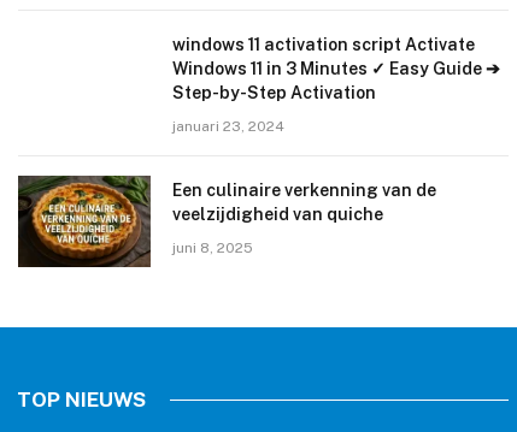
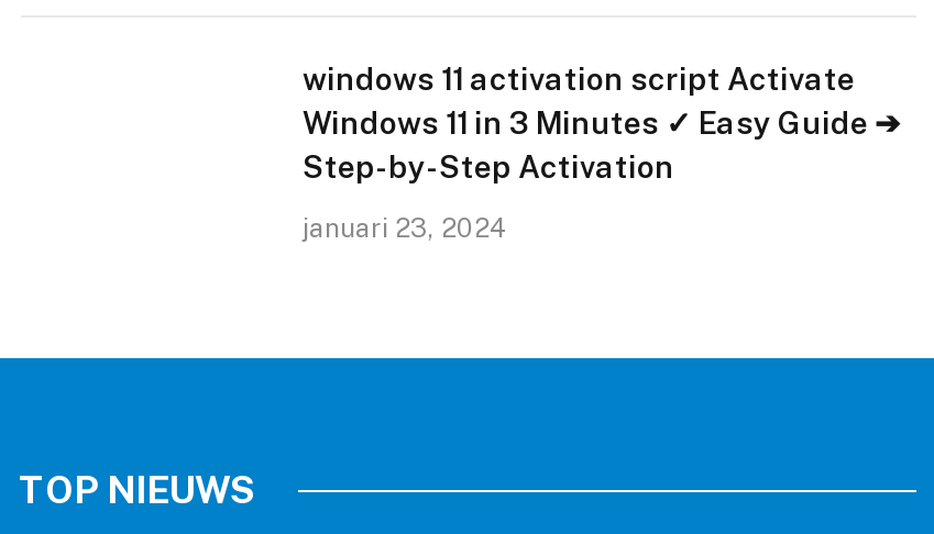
[17,174,436,268] [image] | Een culinaire verkenning van de | veelzijdigheid van quiche | juni 8, 2025 -> none

